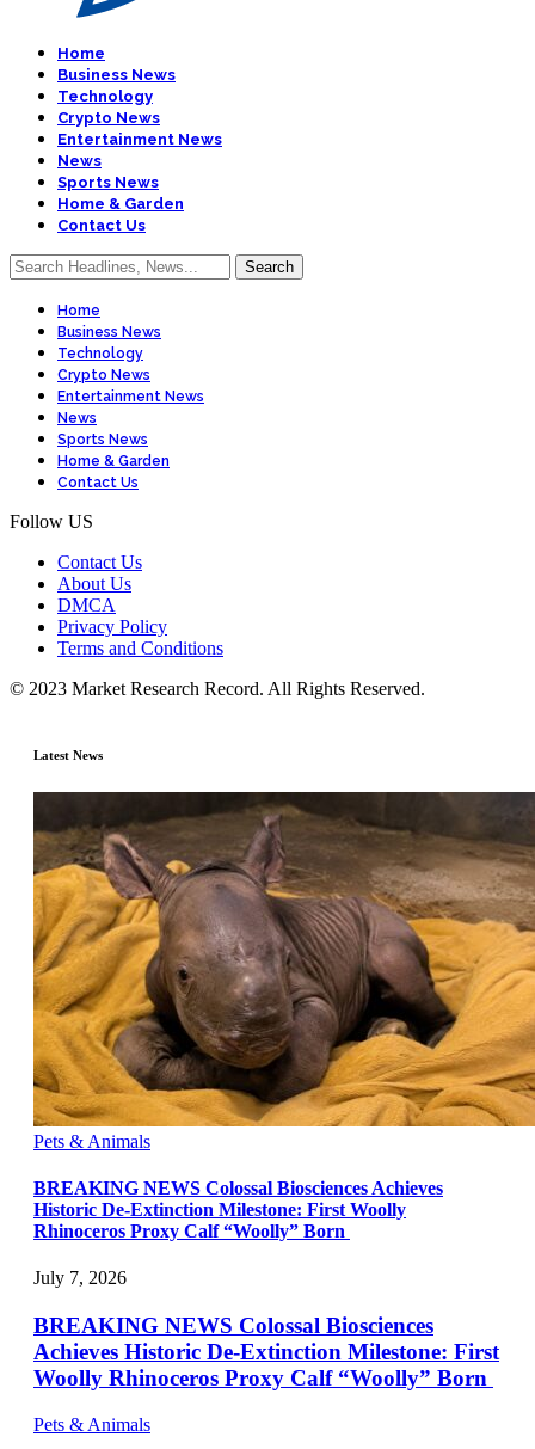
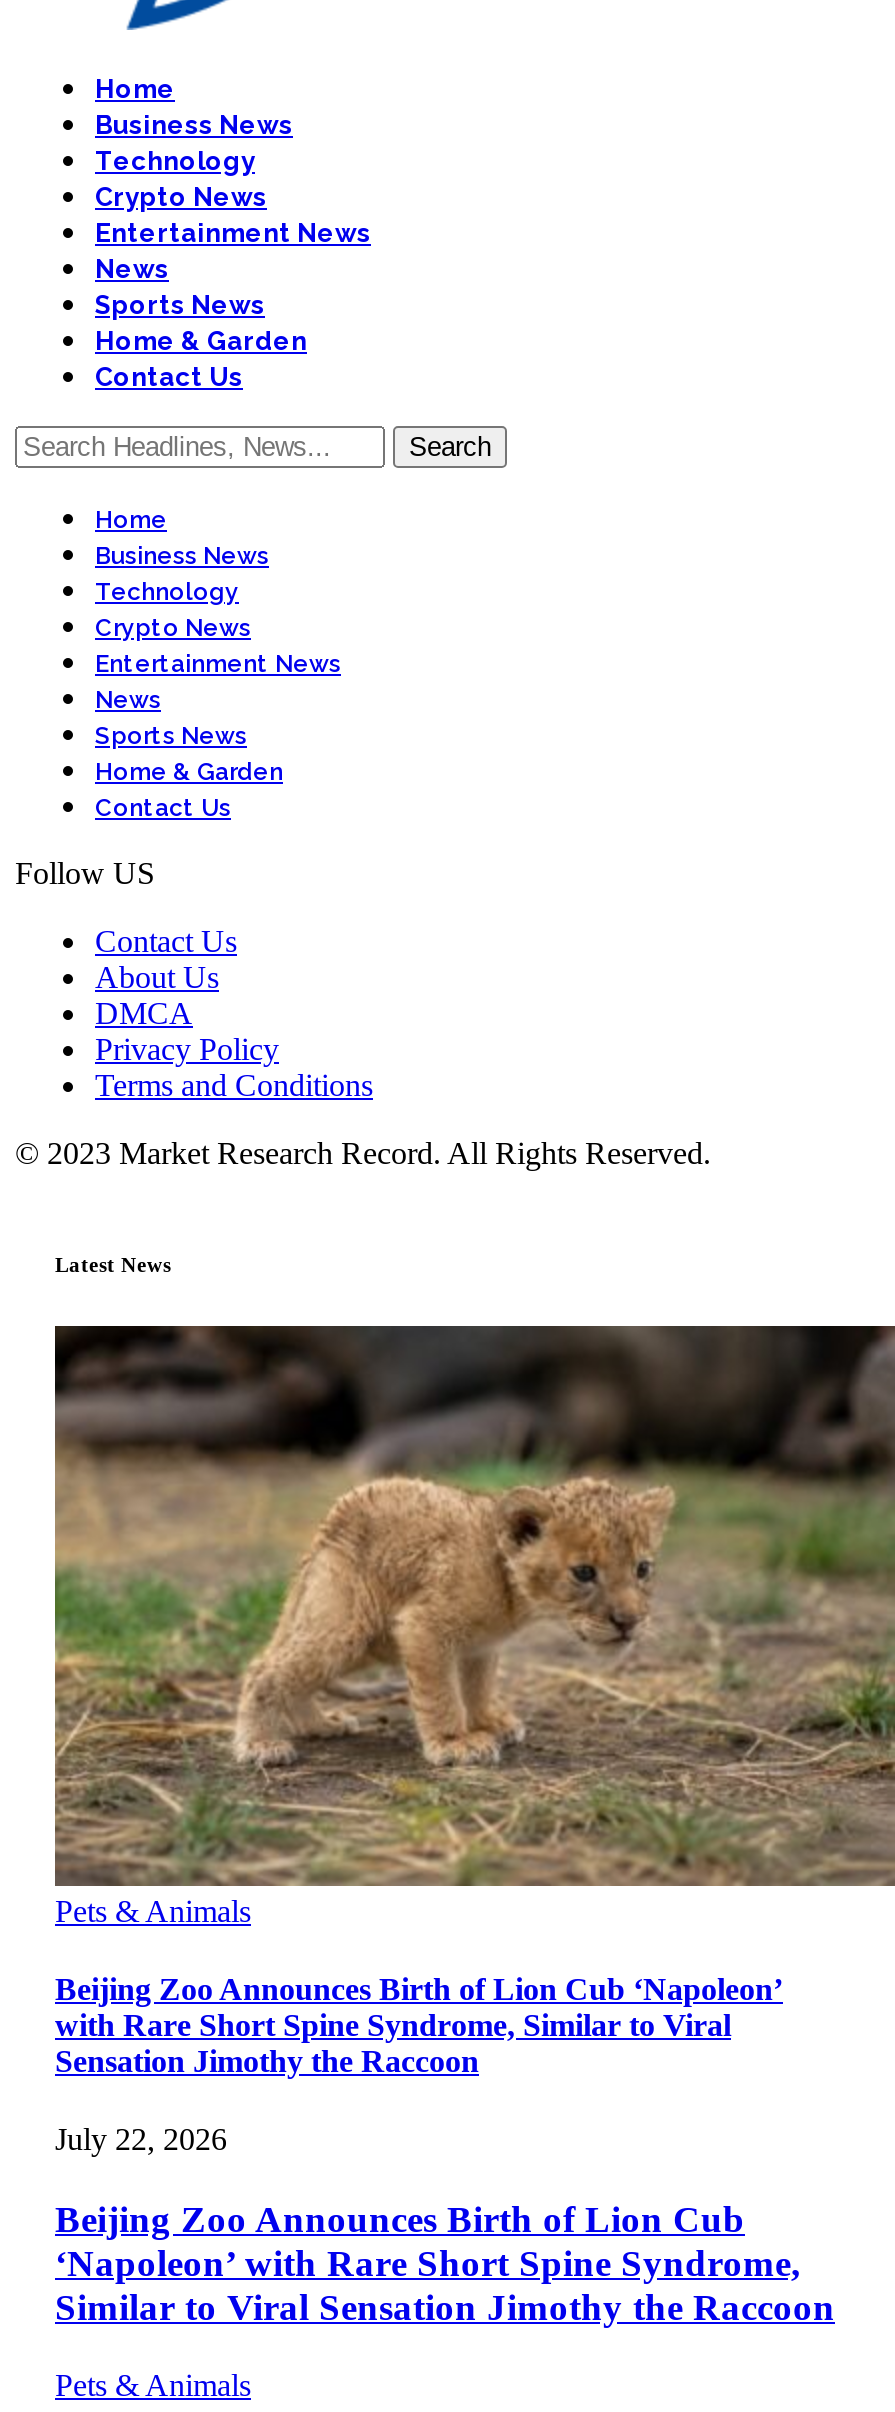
[32,792,531,1128] [image] -> [53,1326,889,1888] [image]
[33,1178,443,1241] BREAKING NEWS Colossal Biosciences Achieves | Historic De-Extinction Milestone: First Woolly | Rhinoceros Proxy Calf “Woolly” Born -> [55,1972,783,2078] Beijing Zoo Announces Birth of Lion Cub ‘Napoleon’ | with Rare Short Spine Syndrome, Similar to Viral | Sensation Jimothy the Raccoon
[33,1268,127,1288] July 7, 2026 -> [55,2123,227,2157] July 22, 2026
[33,1313,499,1391] BREAKING NEWS Colossal Biosciences | Achieves Historic De-Extinction Milestone: First | Woolly Rhinoceros Proxy Calf “Woolly” Born -> [55,2199,835,2329] Beijing Zoo Announces Birth of Lion Cub | ‘Napoleon’ with Rare Short Spine Syndrome, | Similar to Viral Sensation Jimothy the Raccoon

